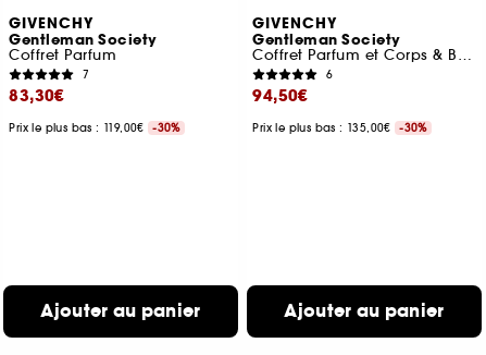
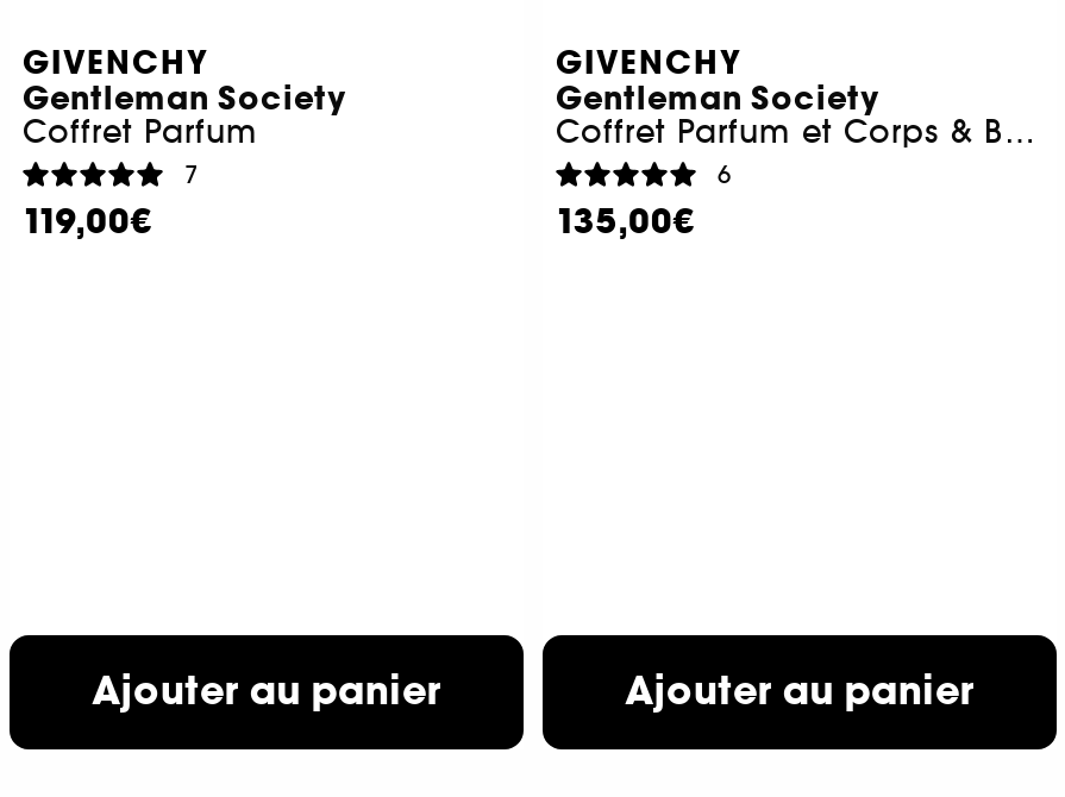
[9,85,180,135] 83,30€ | Prix le plus bas : 119,00€ -30% -> [23,198,153,246] 119,00€
[253,85,427,135] 94,50€ | Prix le plus bas : 135,00€ -30% -> [556,198,696,246] 135,00€

